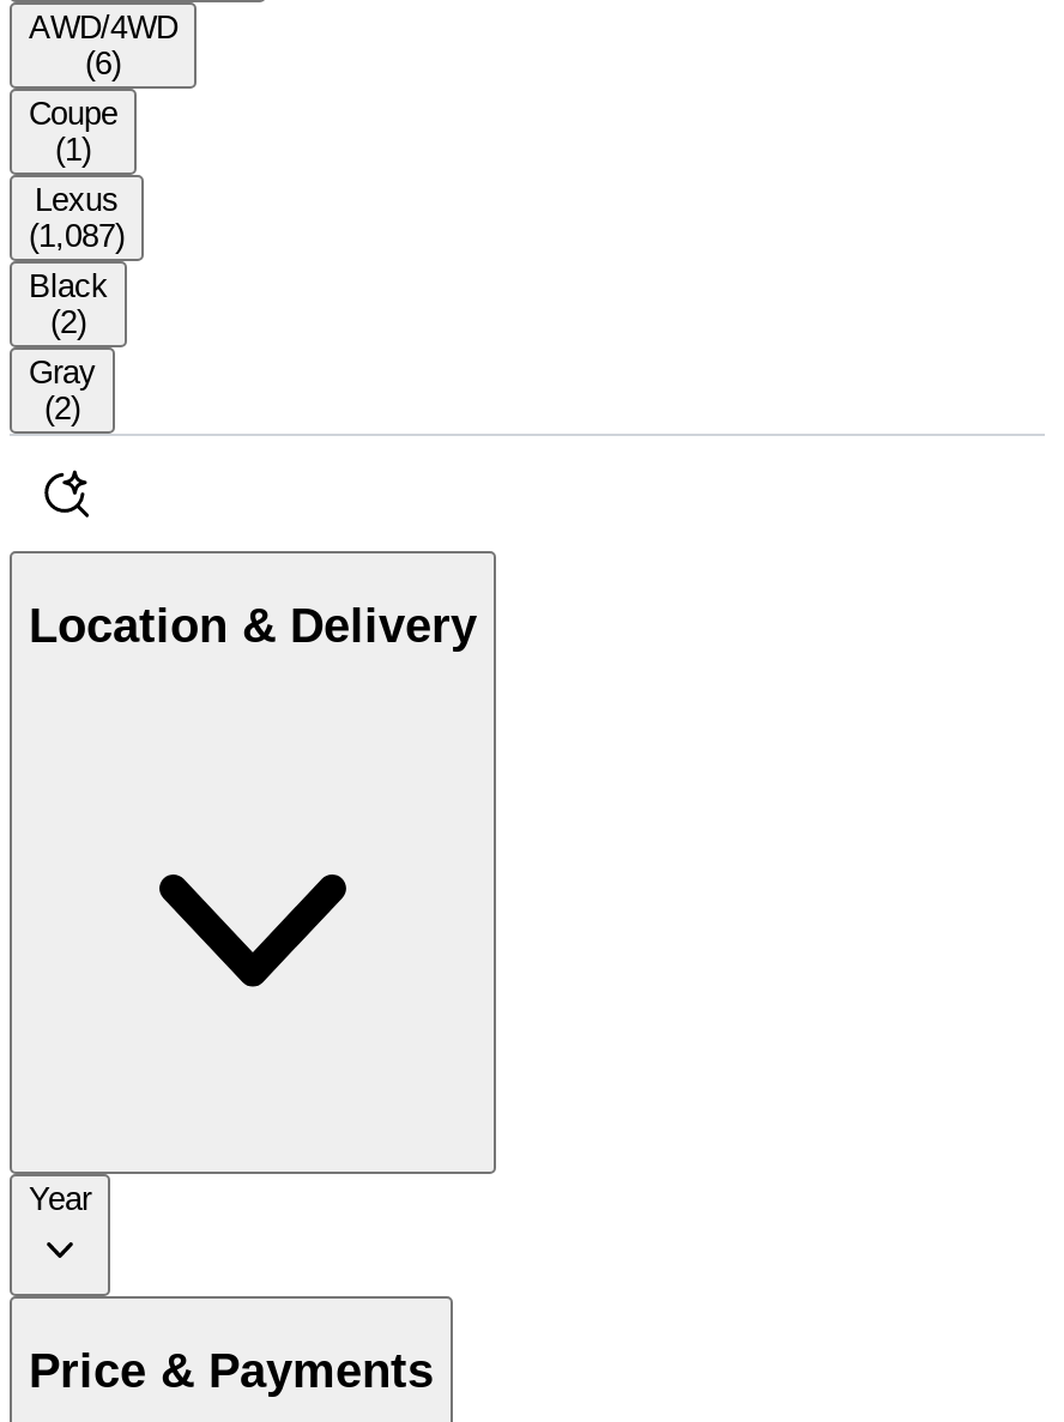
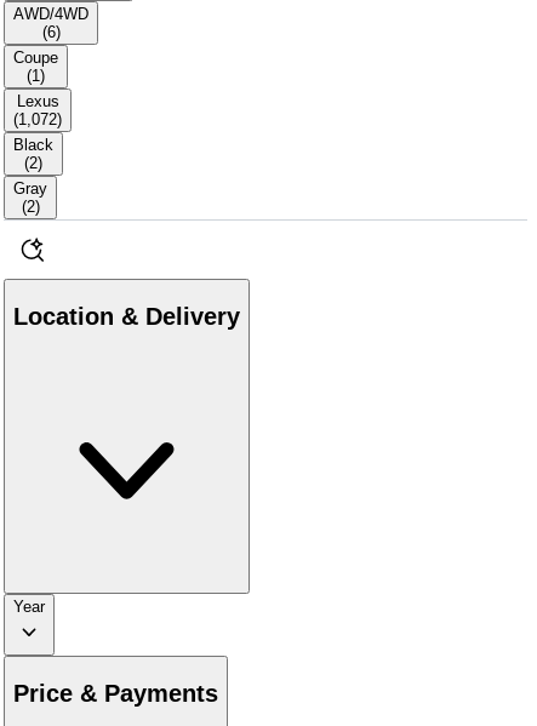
[29,218,125,254] (1,087) -> [13,110,62,128] (1,072)

